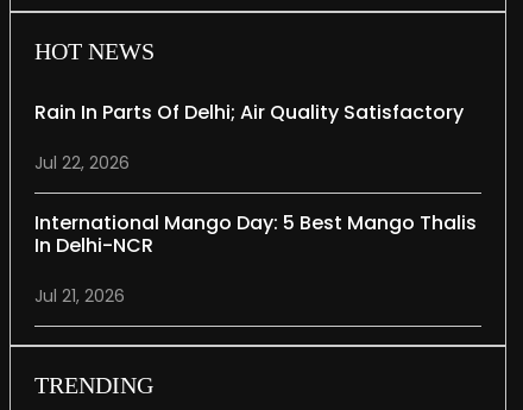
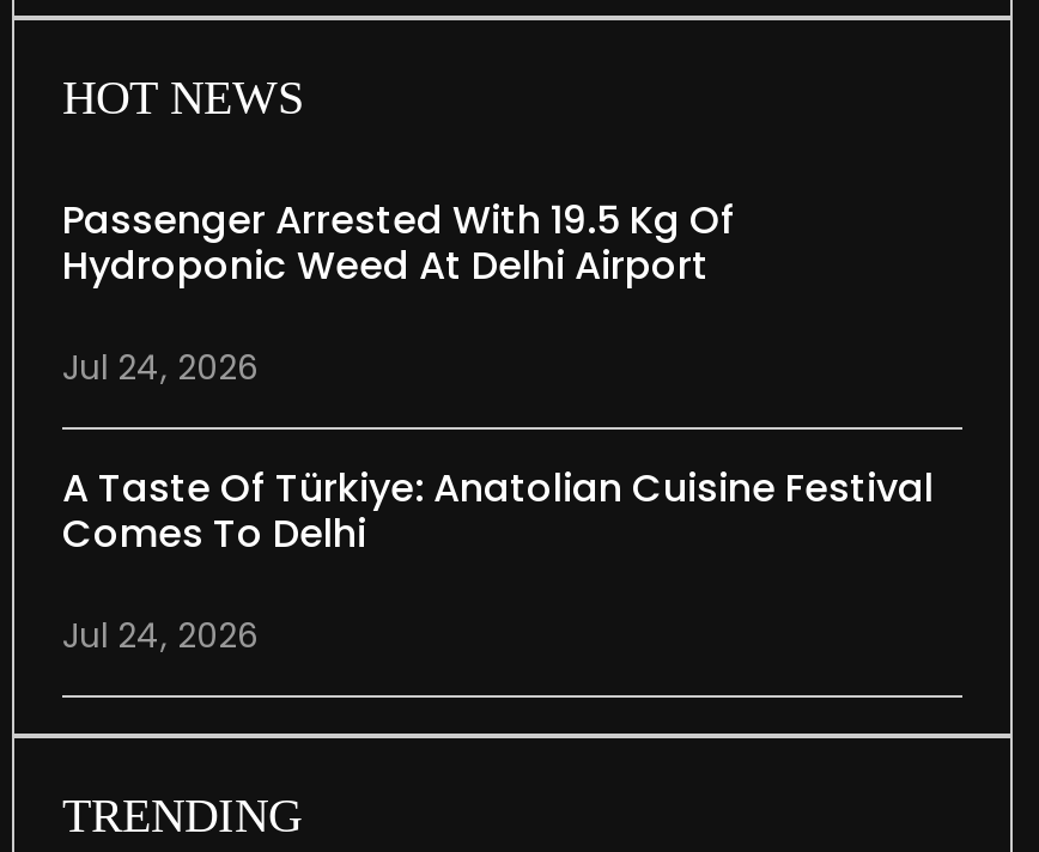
[34,98,464,125] Rain In Parts Of Delhi; Air Quality Satisfactory -> [62,192,735,292] Passenger Arrested With 19.5 Kg Of | Hydroponic Weed At Delhi Airport
[34,150,130,174] Jul 22, 2026 -> [62,342,259,390] Jul 24, 2026
[34,209,477,259] International Mango Day: 5 Best Mango Thalis | In Delhi-NCR -> [62,460,934,560] A Taste Of Türkiye: Anatolian Cuisine Festival | Comes To Delhi
[34,284,125,307] Jul 21, 2026 -> [62,611,259,658] Jul 24, 2026

